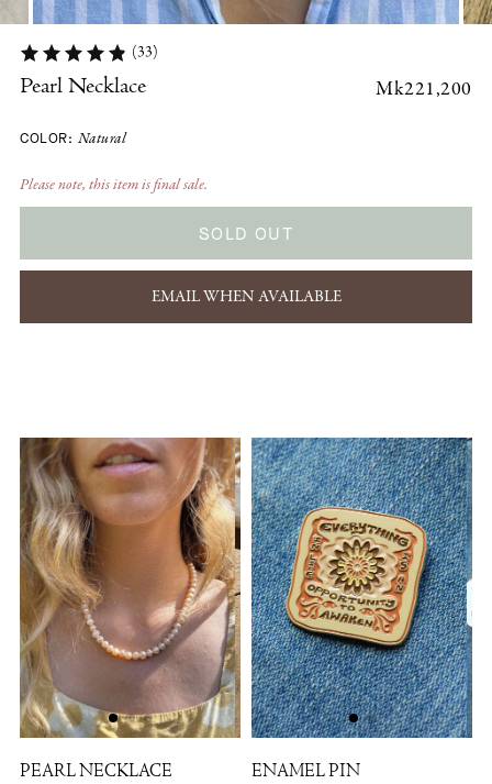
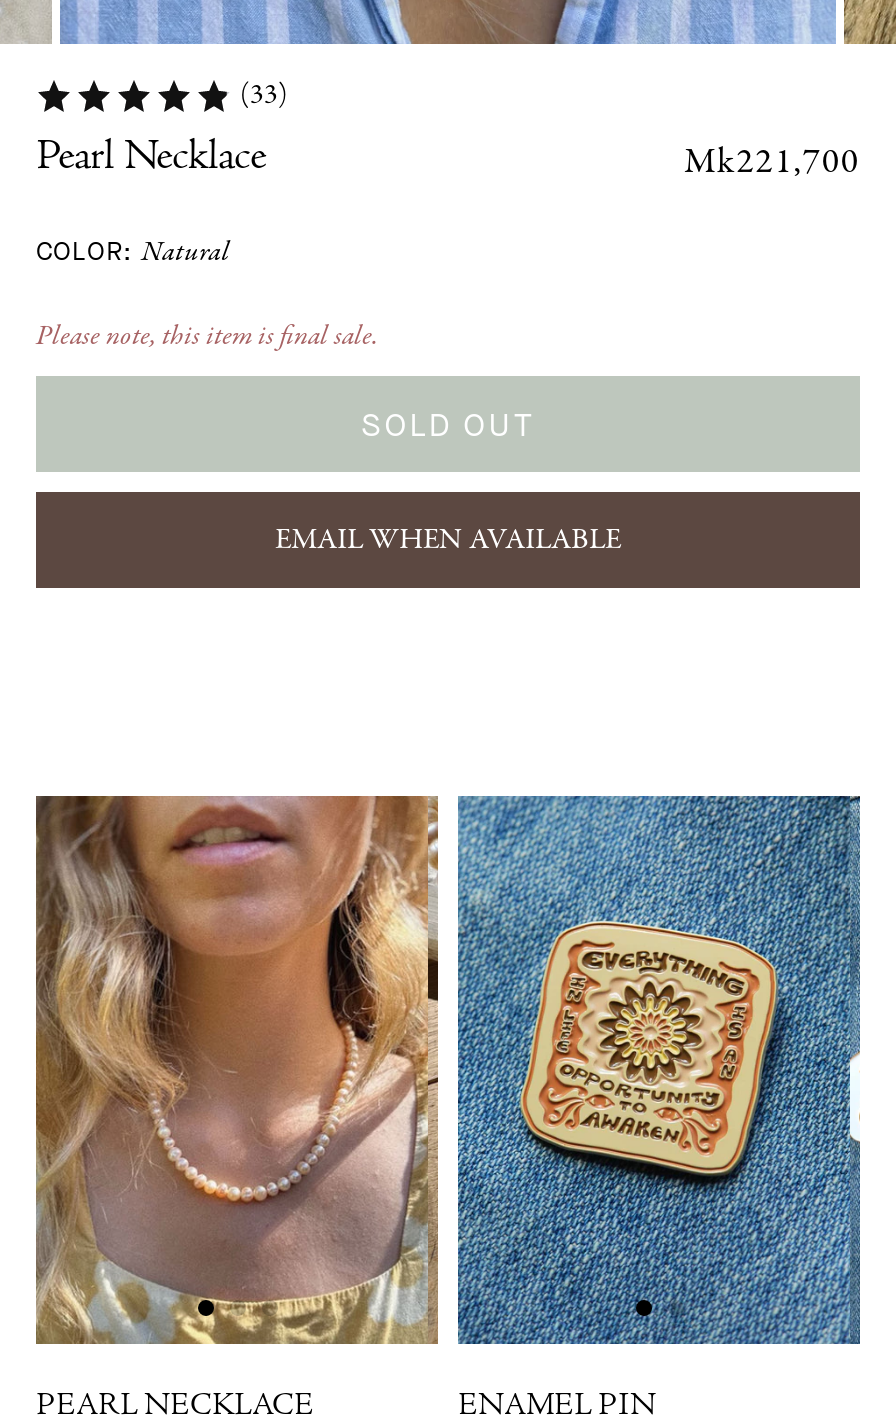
[376,76,472,103] Mk221,200 -> [684,138,860,188] Mk221,700

